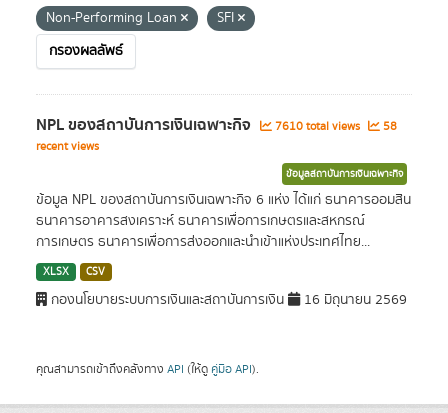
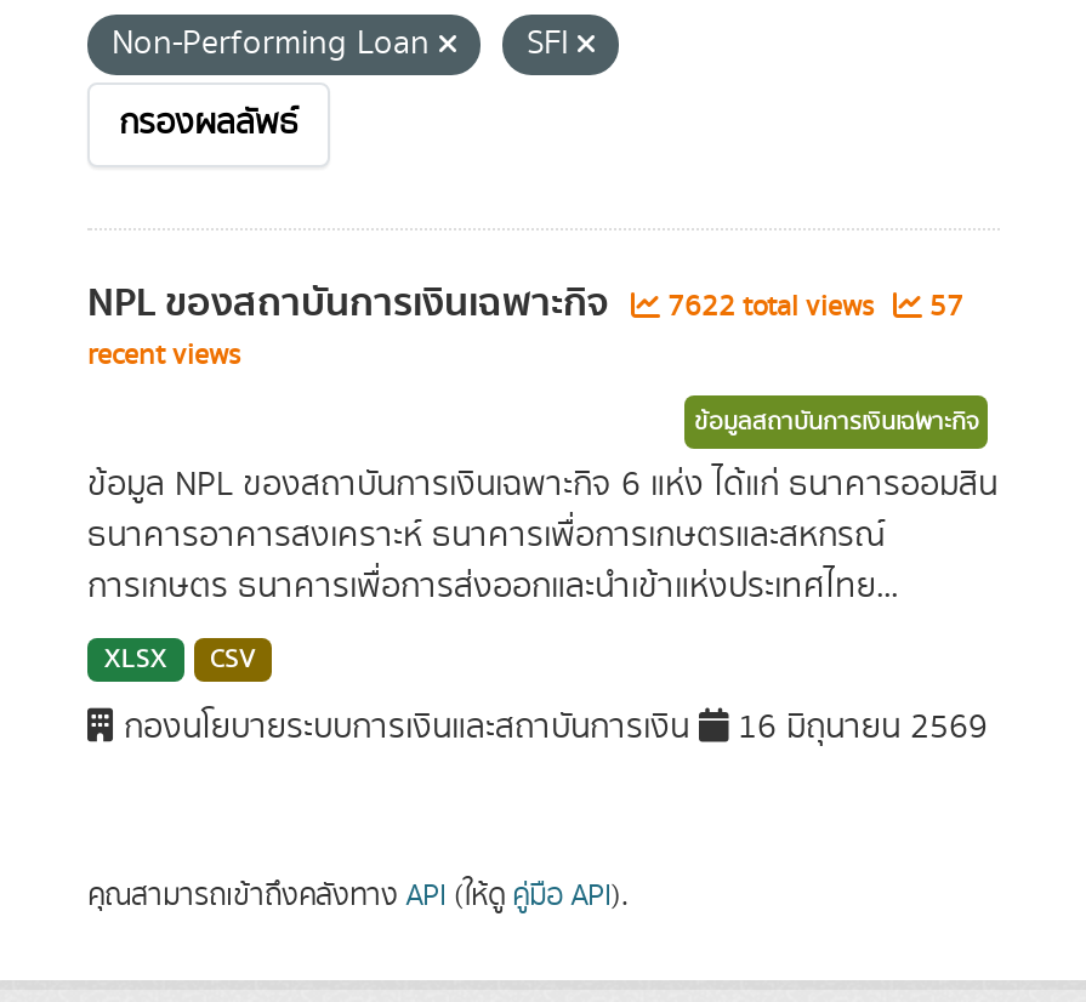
[272,118,363,135] 7610 total views -> [660,286,881,328] 7622 total views
[380,118,397,135] 58 -> [922,286,963,328] 57

